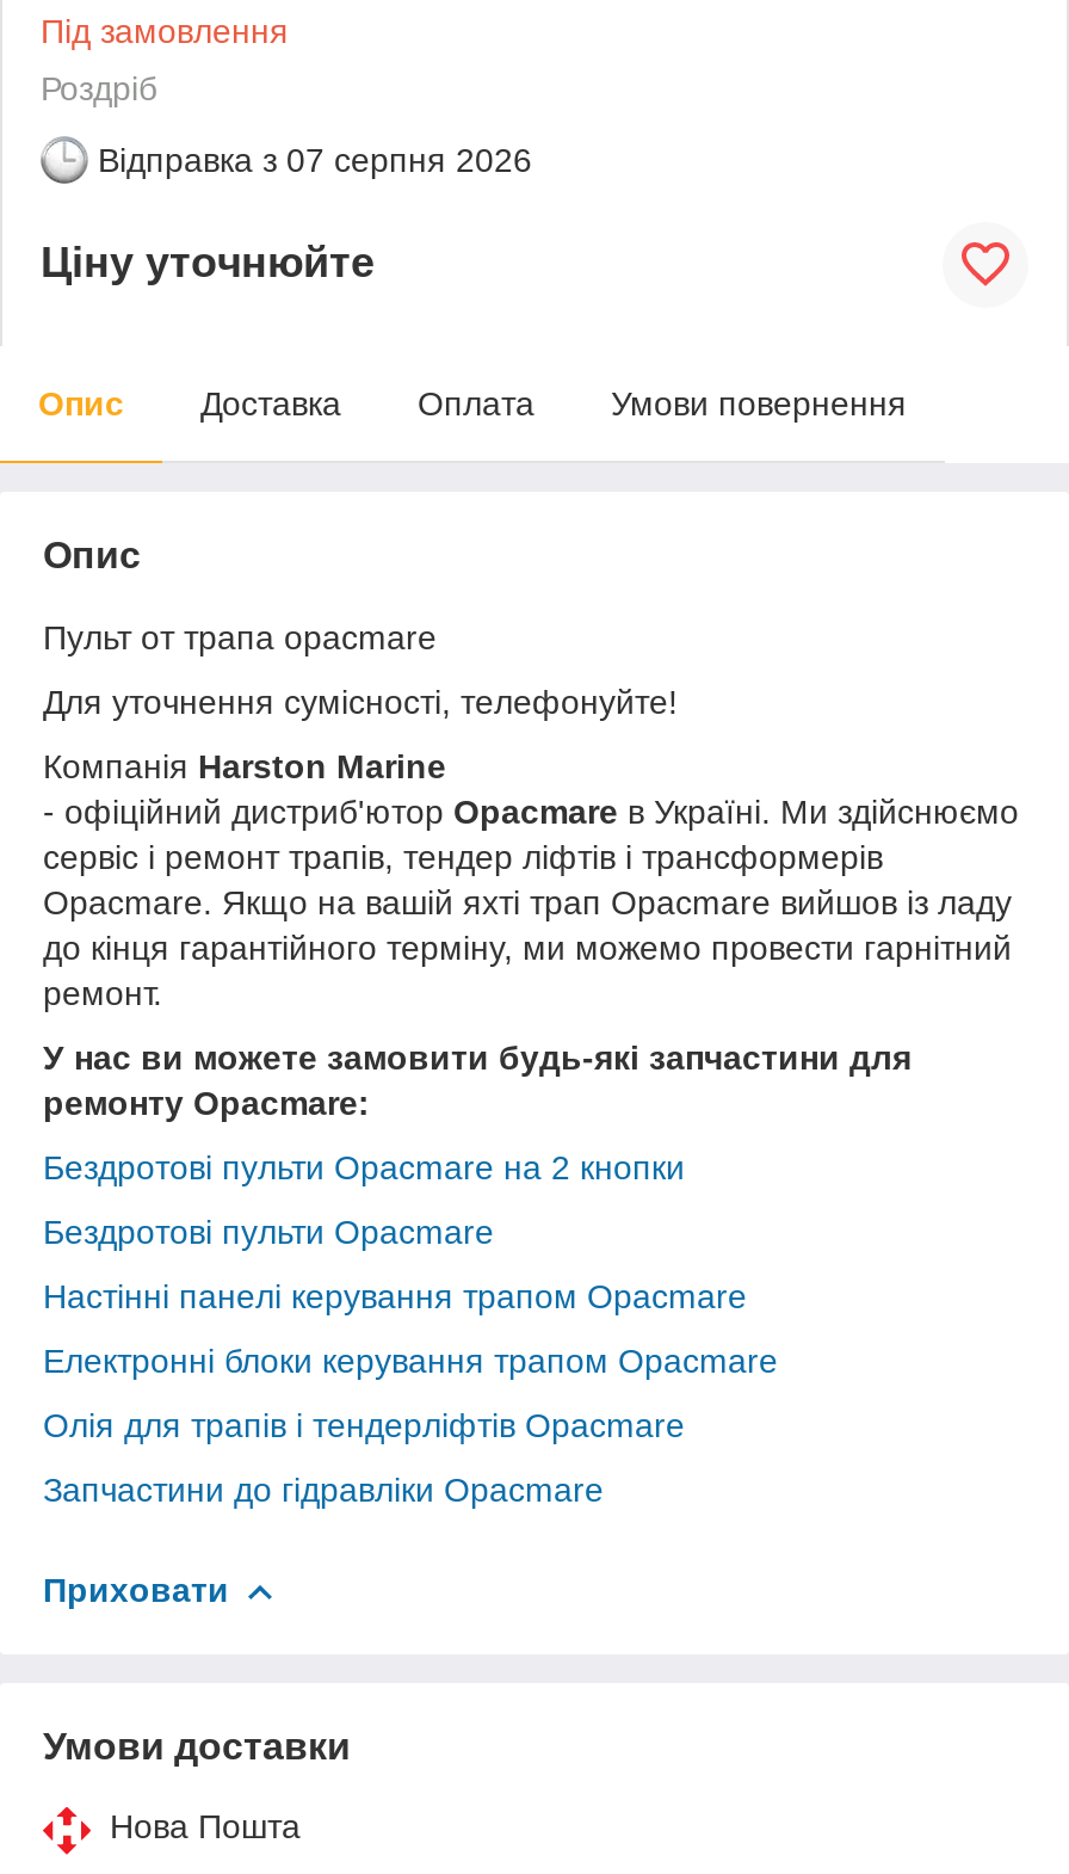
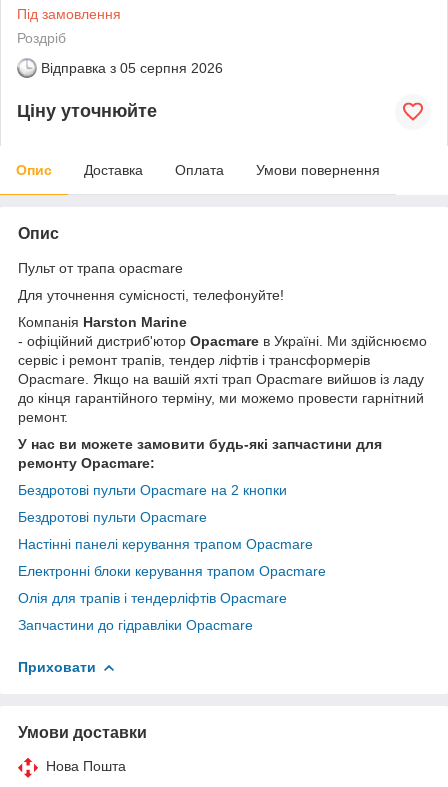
[98,140,532,179] Відправка з 07 серпня 2026 -> [41,60,223,76] Відправка з 05 серпня 2026

